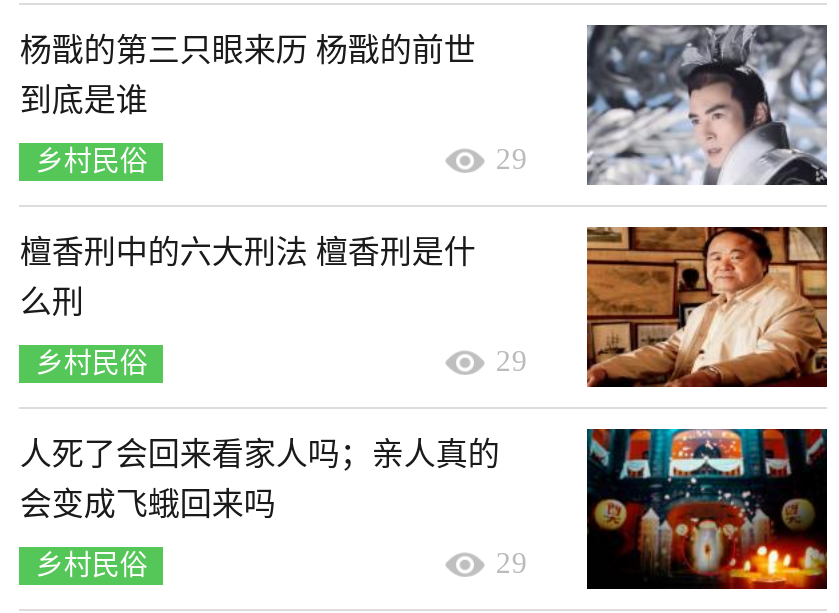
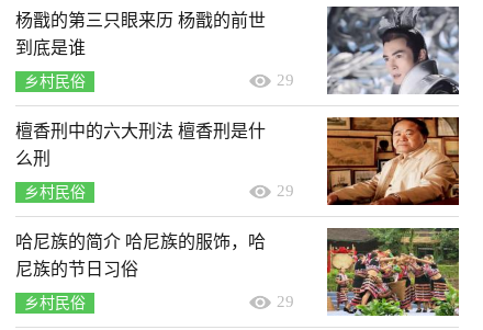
[20,436,500,470] 人死了会回来看家人吗；亲人真的 -> [16,232,266,251] 哈尼族的简介 哈尼族的服饰，哈
[585,427,829,591] [image] -> [326,227,460,317] [image]
[20,486,276,520] 会变成飞蛾回来吗 -> [16,259,139,278] 尼族的节日习俗

